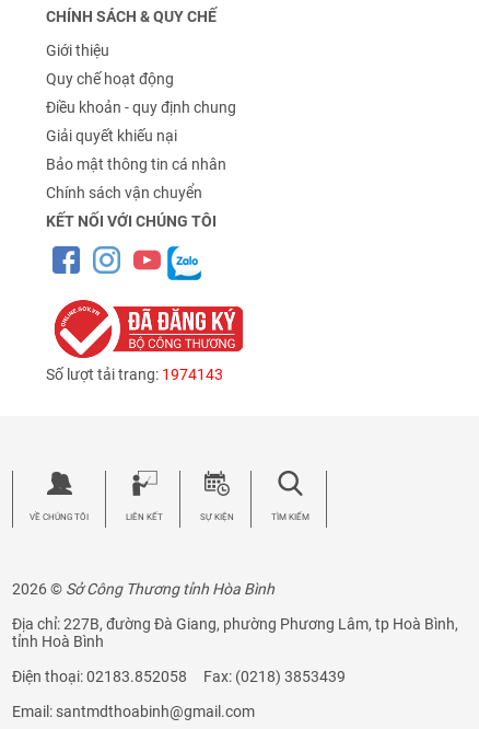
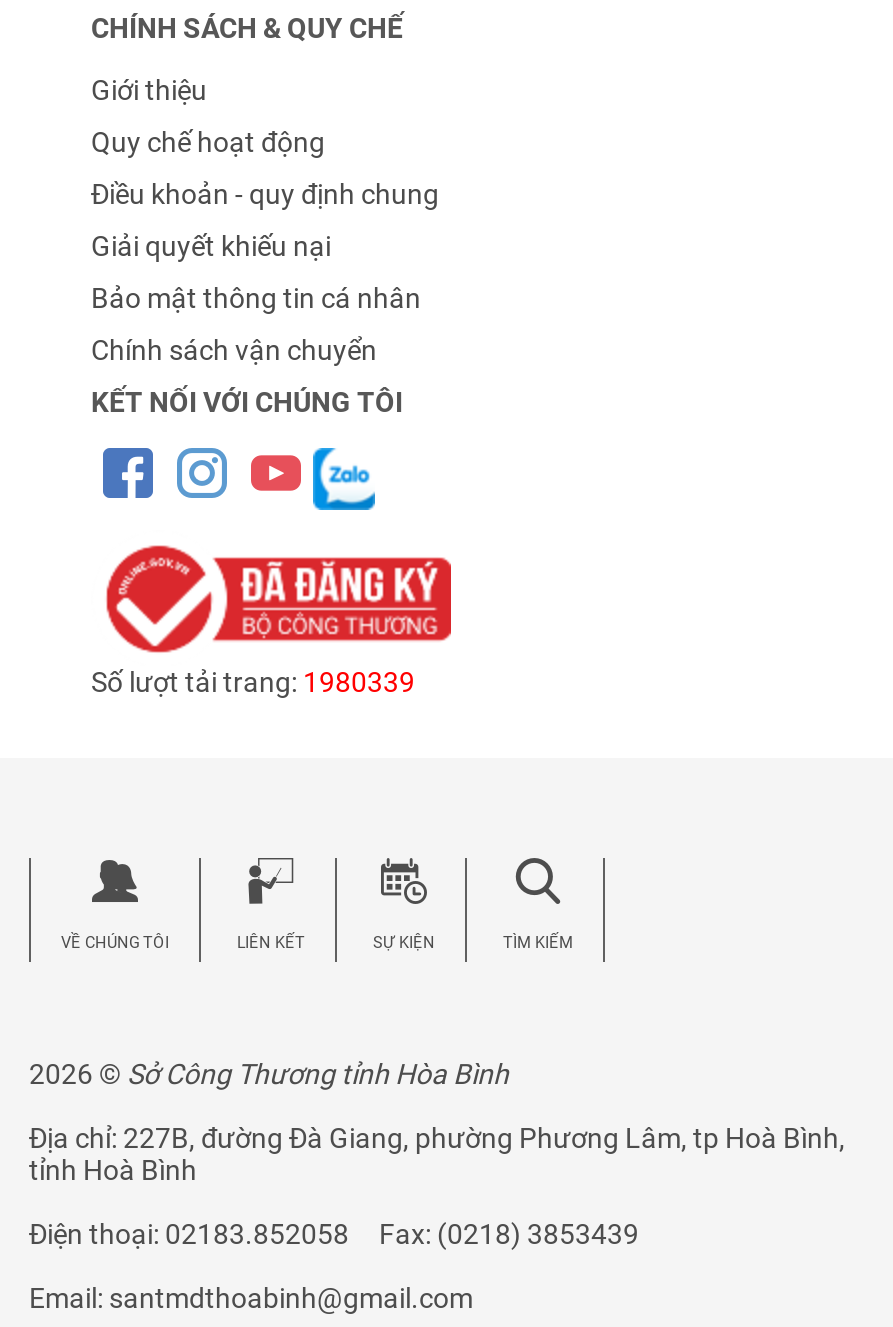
[46,365,223,383] Số lượt tải trang: 1974143 -> [91,665,415,697] Số lượt tải trang: 1980339

